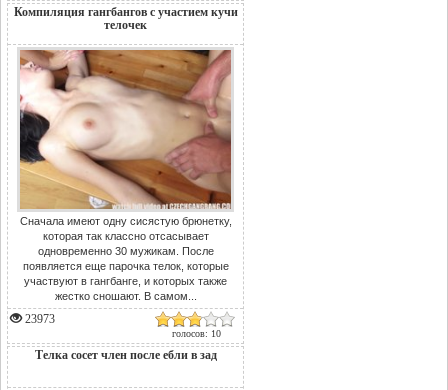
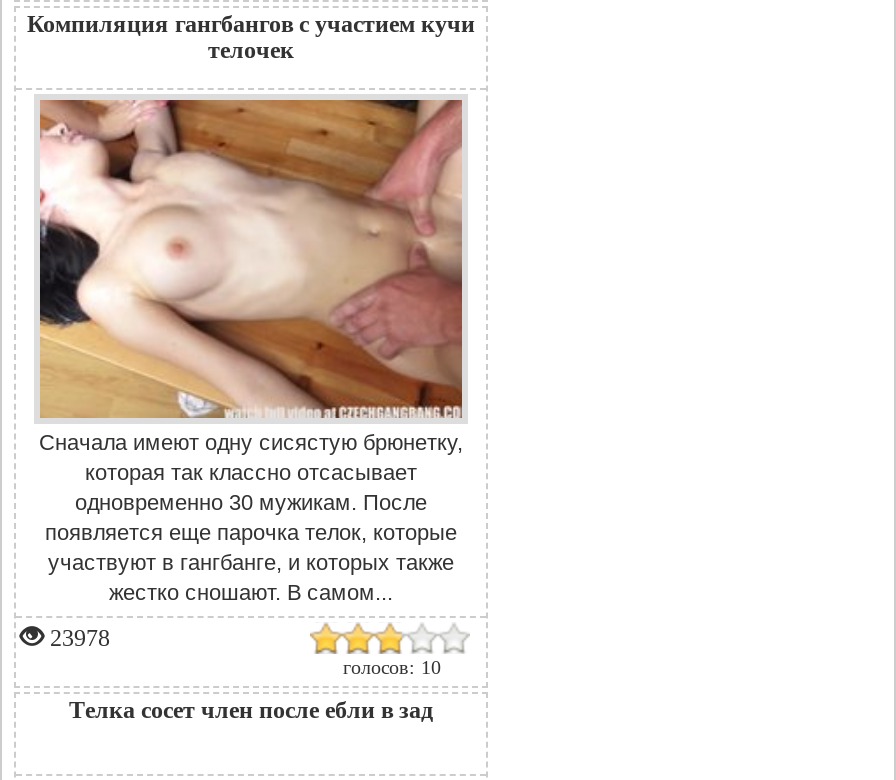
[22,312,55,326] 23973 -> [44,624,110,652] 23978

